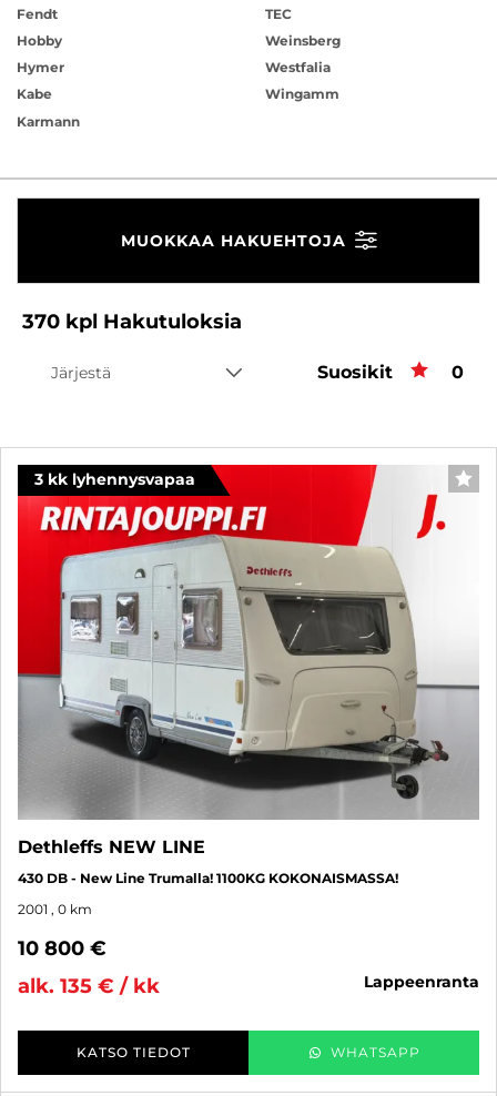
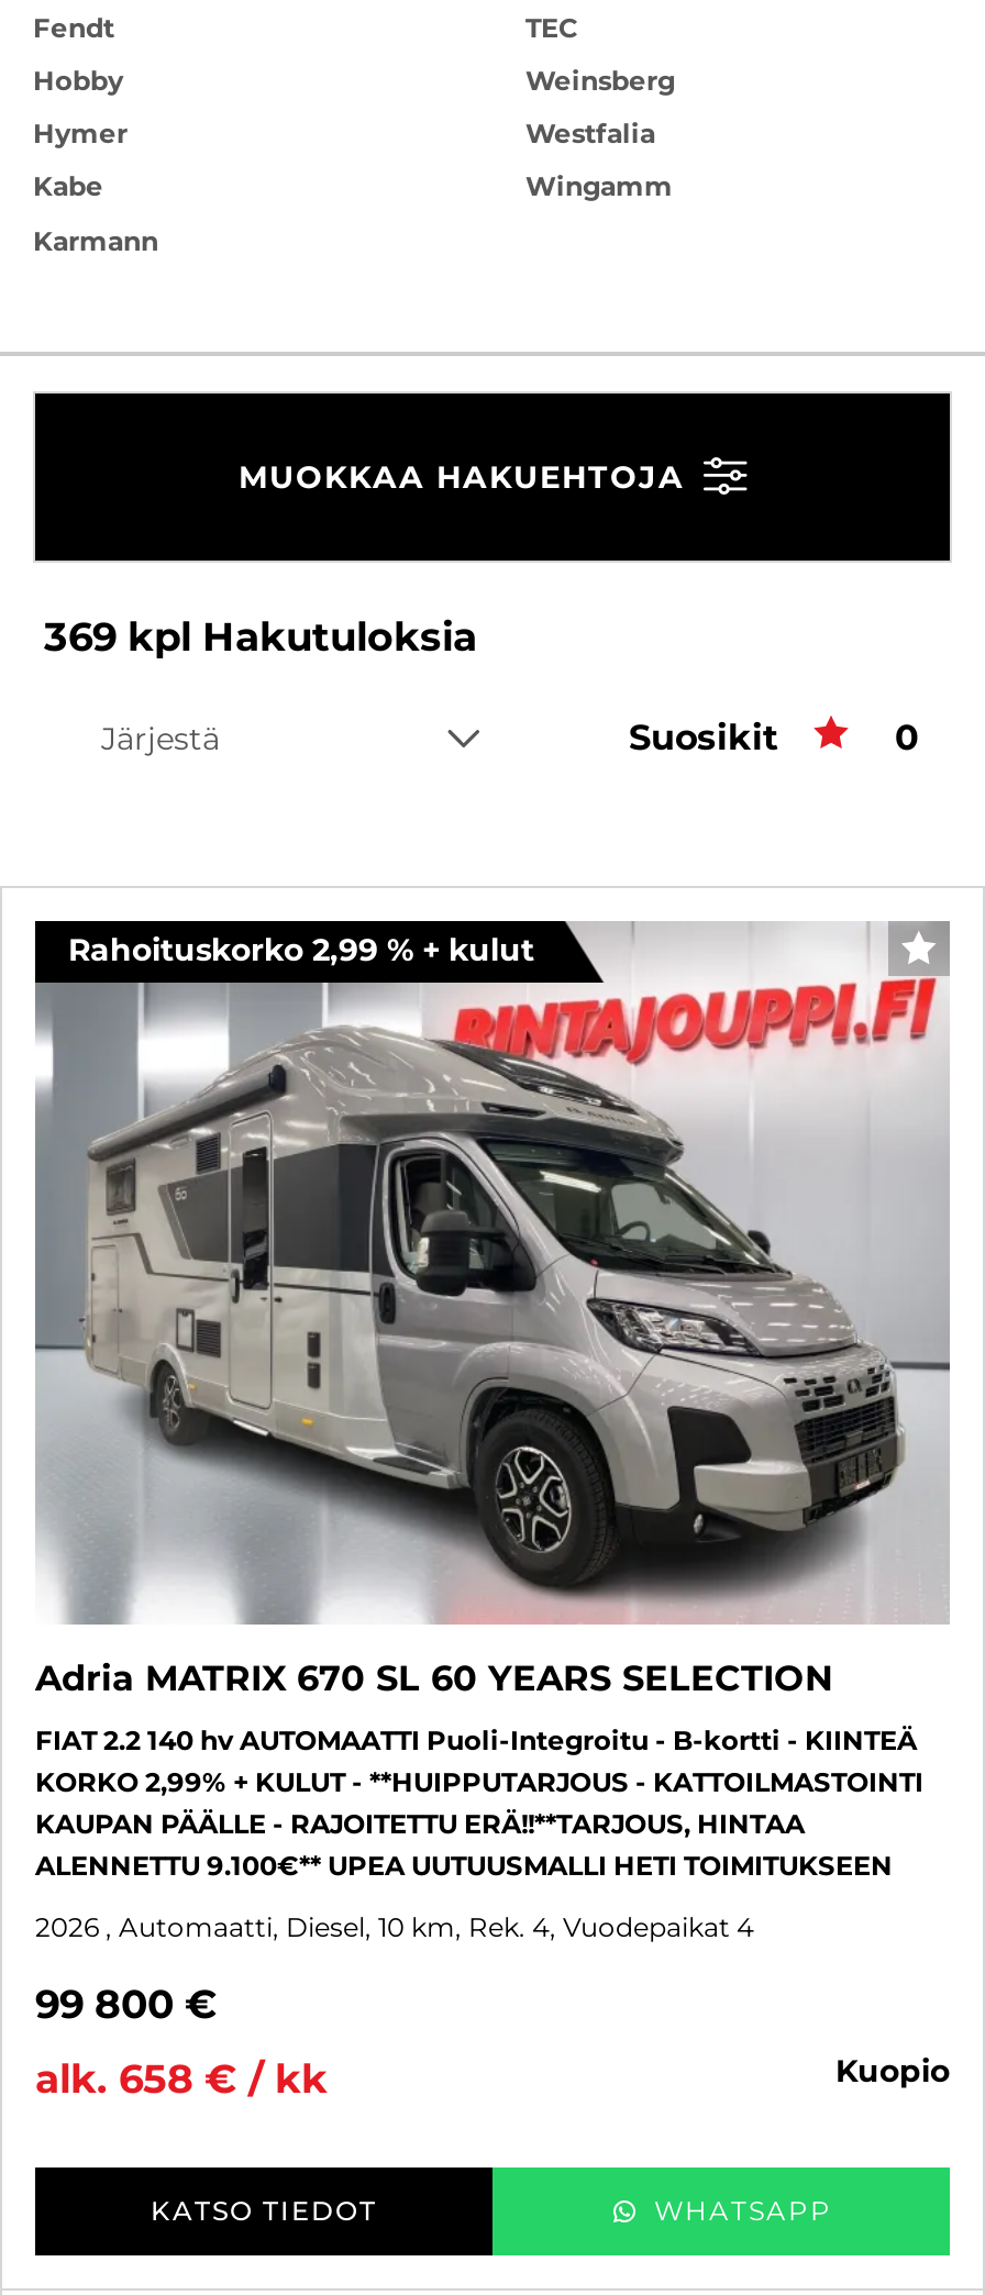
[22,309,242,333] 370 kpl Hakutuloksia -> [44,612,477,661] 369 kpl Hakutuloksia
[17,464,478,798] [image] | 3 kk lyhennysvapaa -> [33,921,950,1625] [image] | Rahoituskorko 2,99 % + kulut
[18,836,205,857] Dethleffs NEW LINE -> [35,1657,833,1699] Adria MATRIX 670 SL 60 YEARS SELECTION
[18,870,398,886] 430 DB - New Line Trumalla! 1100KG KOKONAISMASSA! -> [35,1723,923,1882] FIAT 2.2 140 hv AUTOMAATTI Puoli-Integroitu - B-kortti - KIINTEÄ | KORKO 2,99% + KULUT - **HUIPPUTARJOUS - KATTOILMASTOINTI | KAUPAN PÄÄLLE - RAJOITETTU ERÄ!!**TARJOUS, HINTAA | ALENNETTU 9.100€** UPEA UUTUUSMALLI HETI TOIMITUKSEEN
[18,901,92,917] 2001 , 0 km -> [35,1910,754,1943] 2026 , Automaatti, Diesel, 10 km, Rek. 4, Vuodepaikat 4
[18,936,106,961] 10 800 € -> [35,1980,218,2029] 99 800 €
[18,972,479,998] alk. 135 € / kk | lappeenranta -> [35,2051,950,2104] alk. 658 € / kk | kuopio

